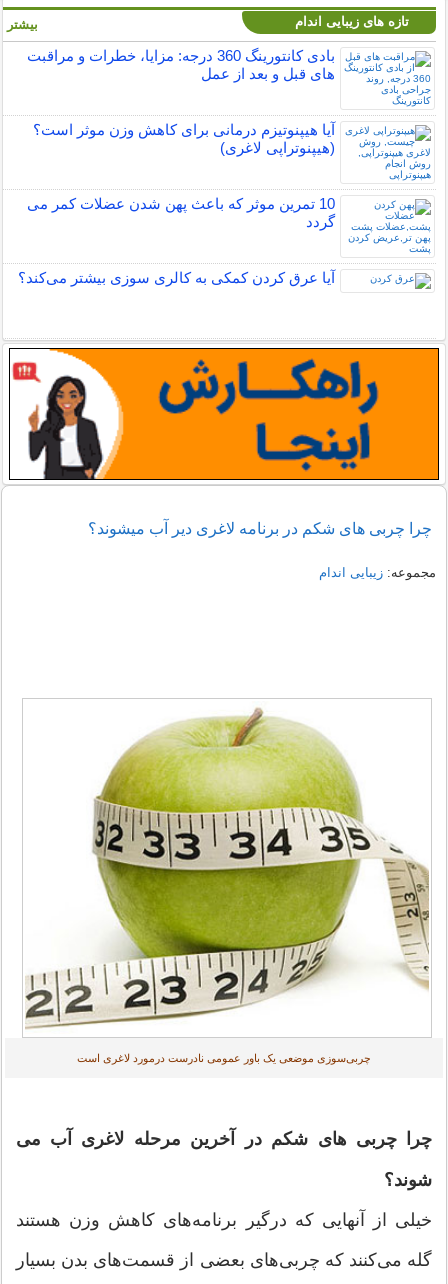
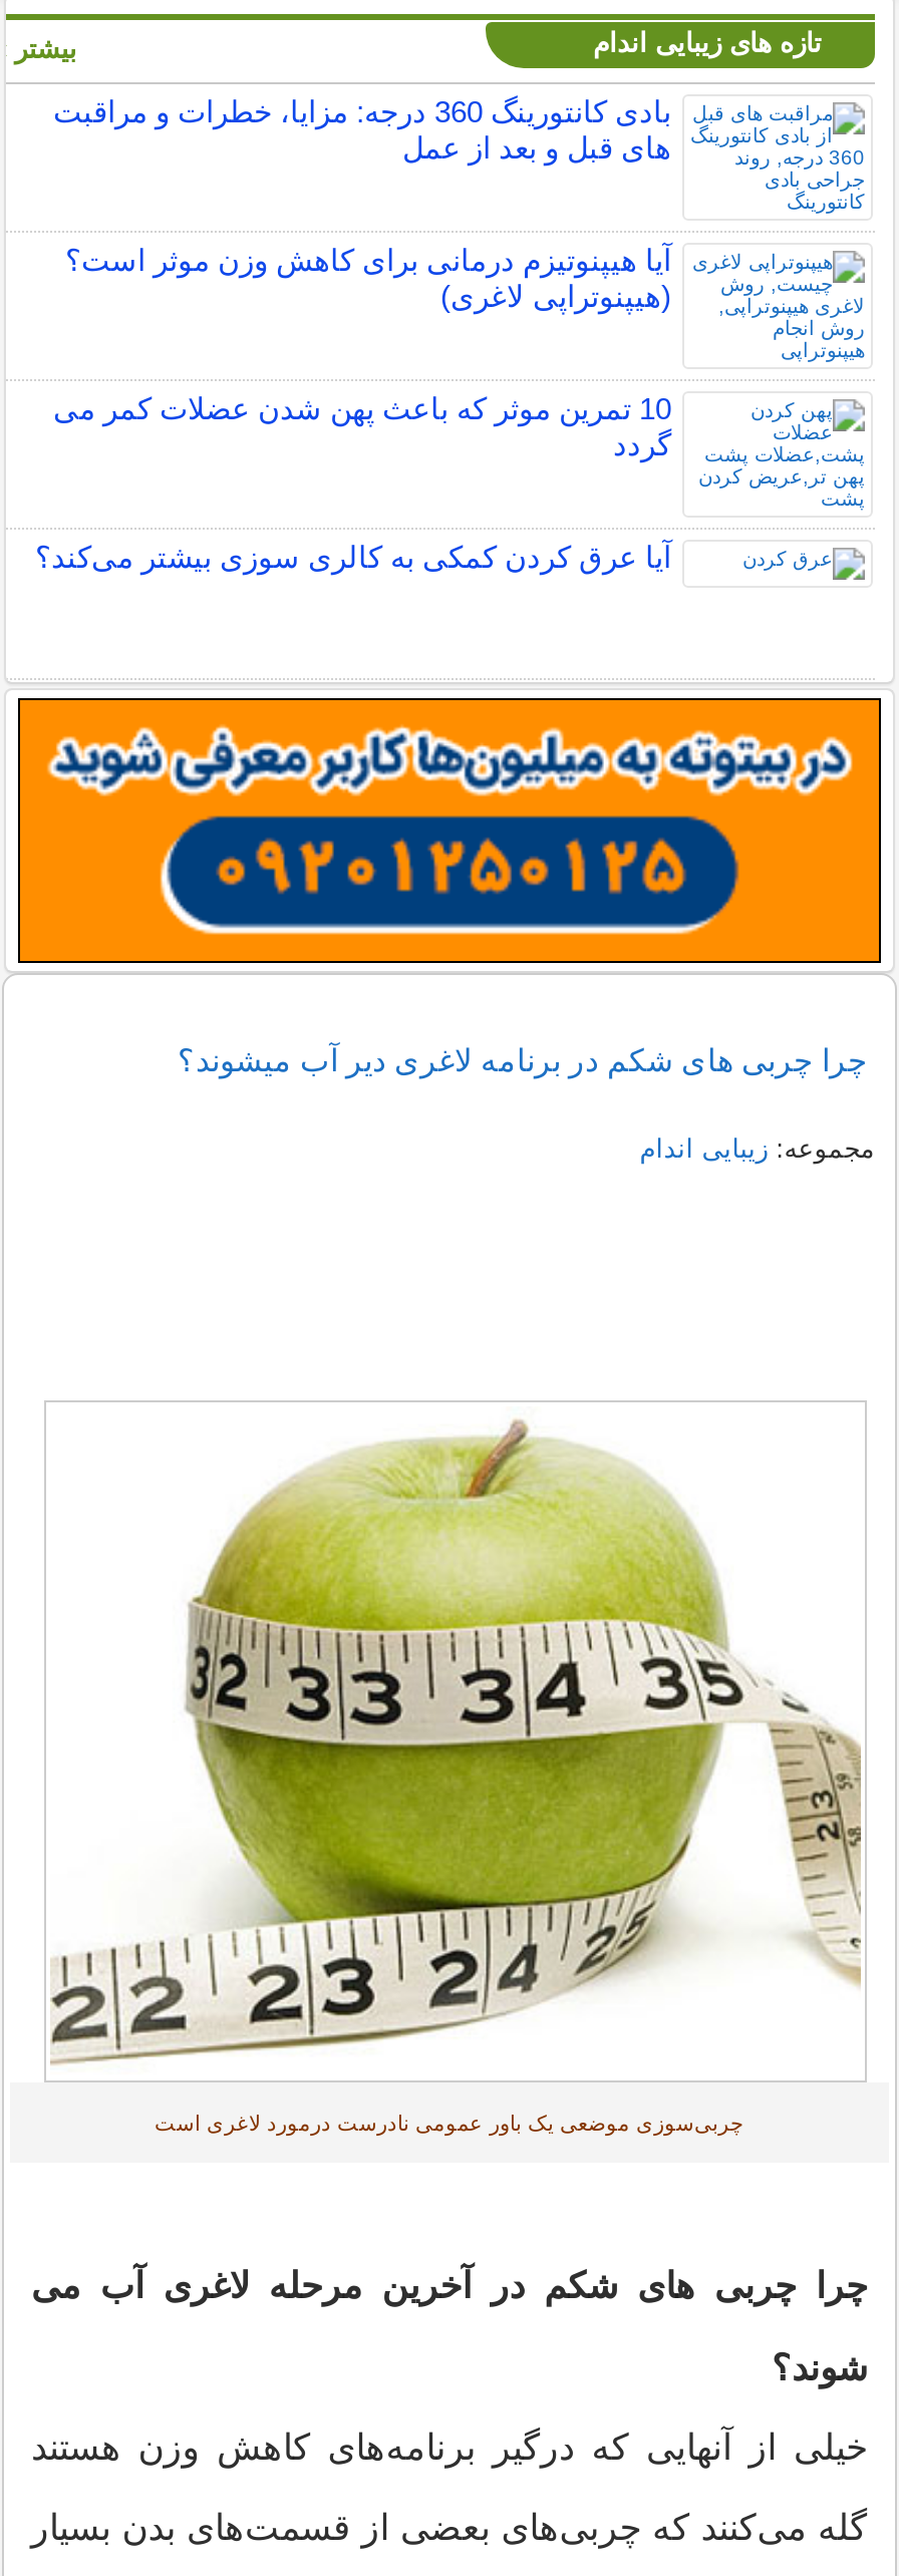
[9,348,425,480] [image] -> [18,698,855,963] [image]

